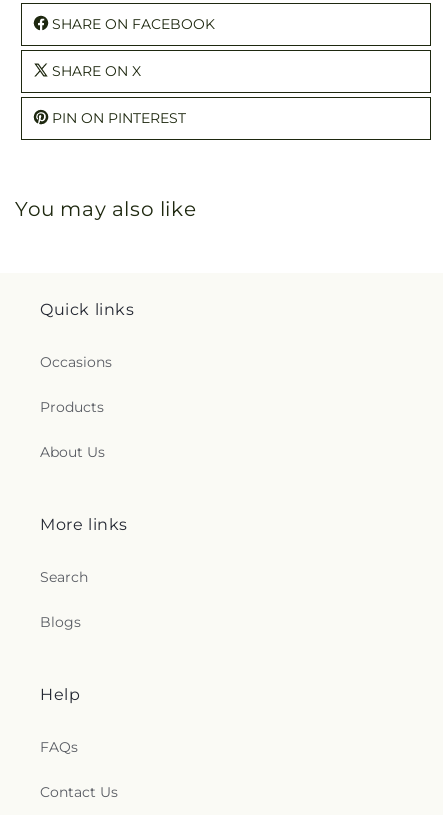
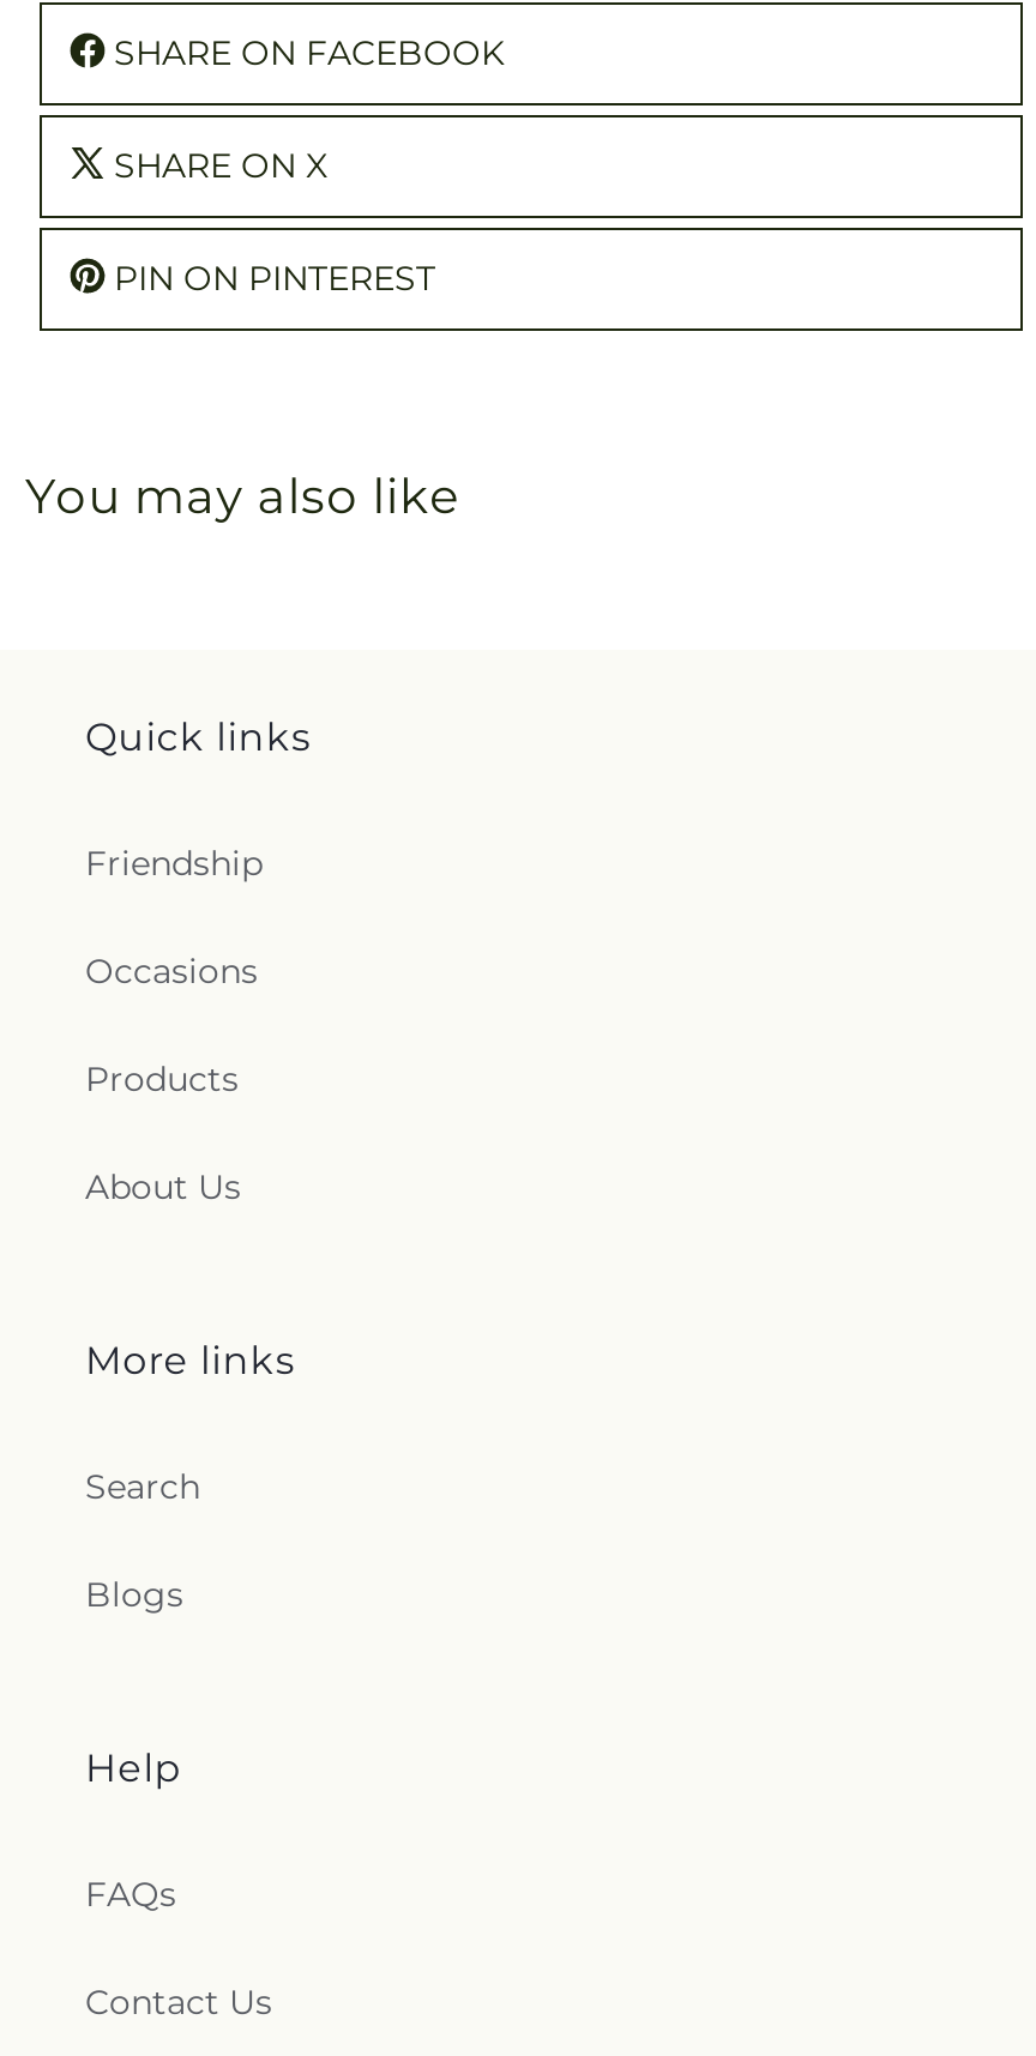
none -> [85,842,263,885] Friendship

